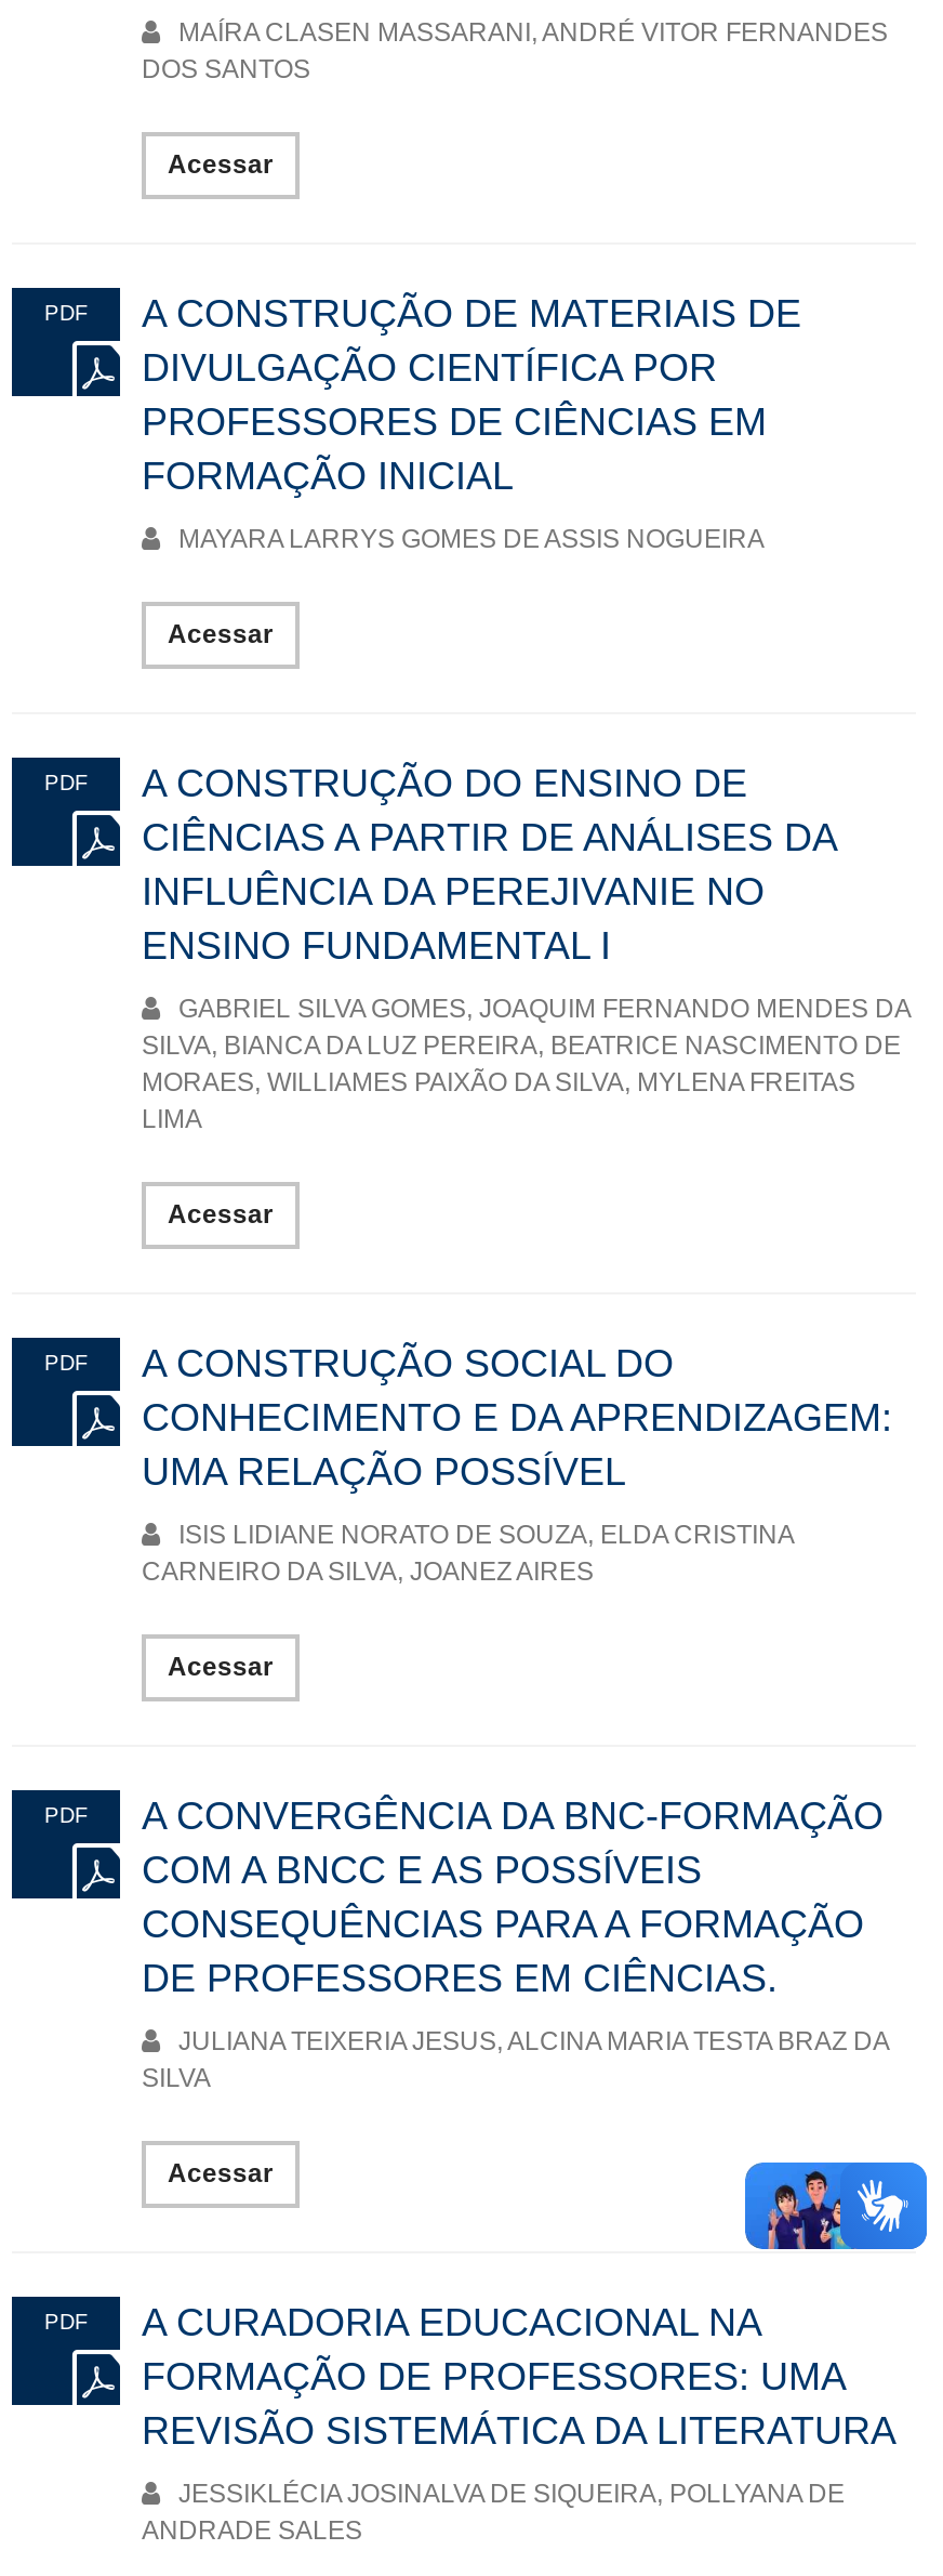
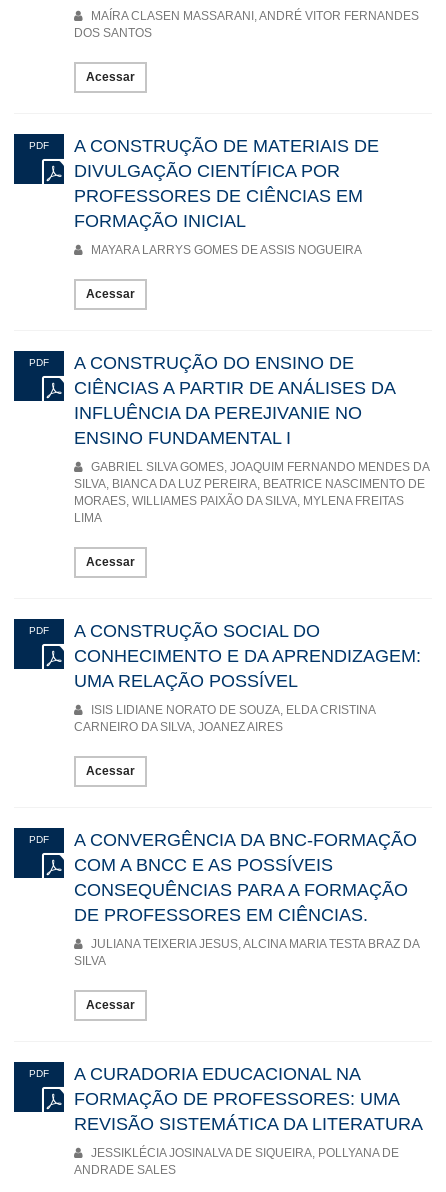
[743,2160,929,2251] [image] -> none

